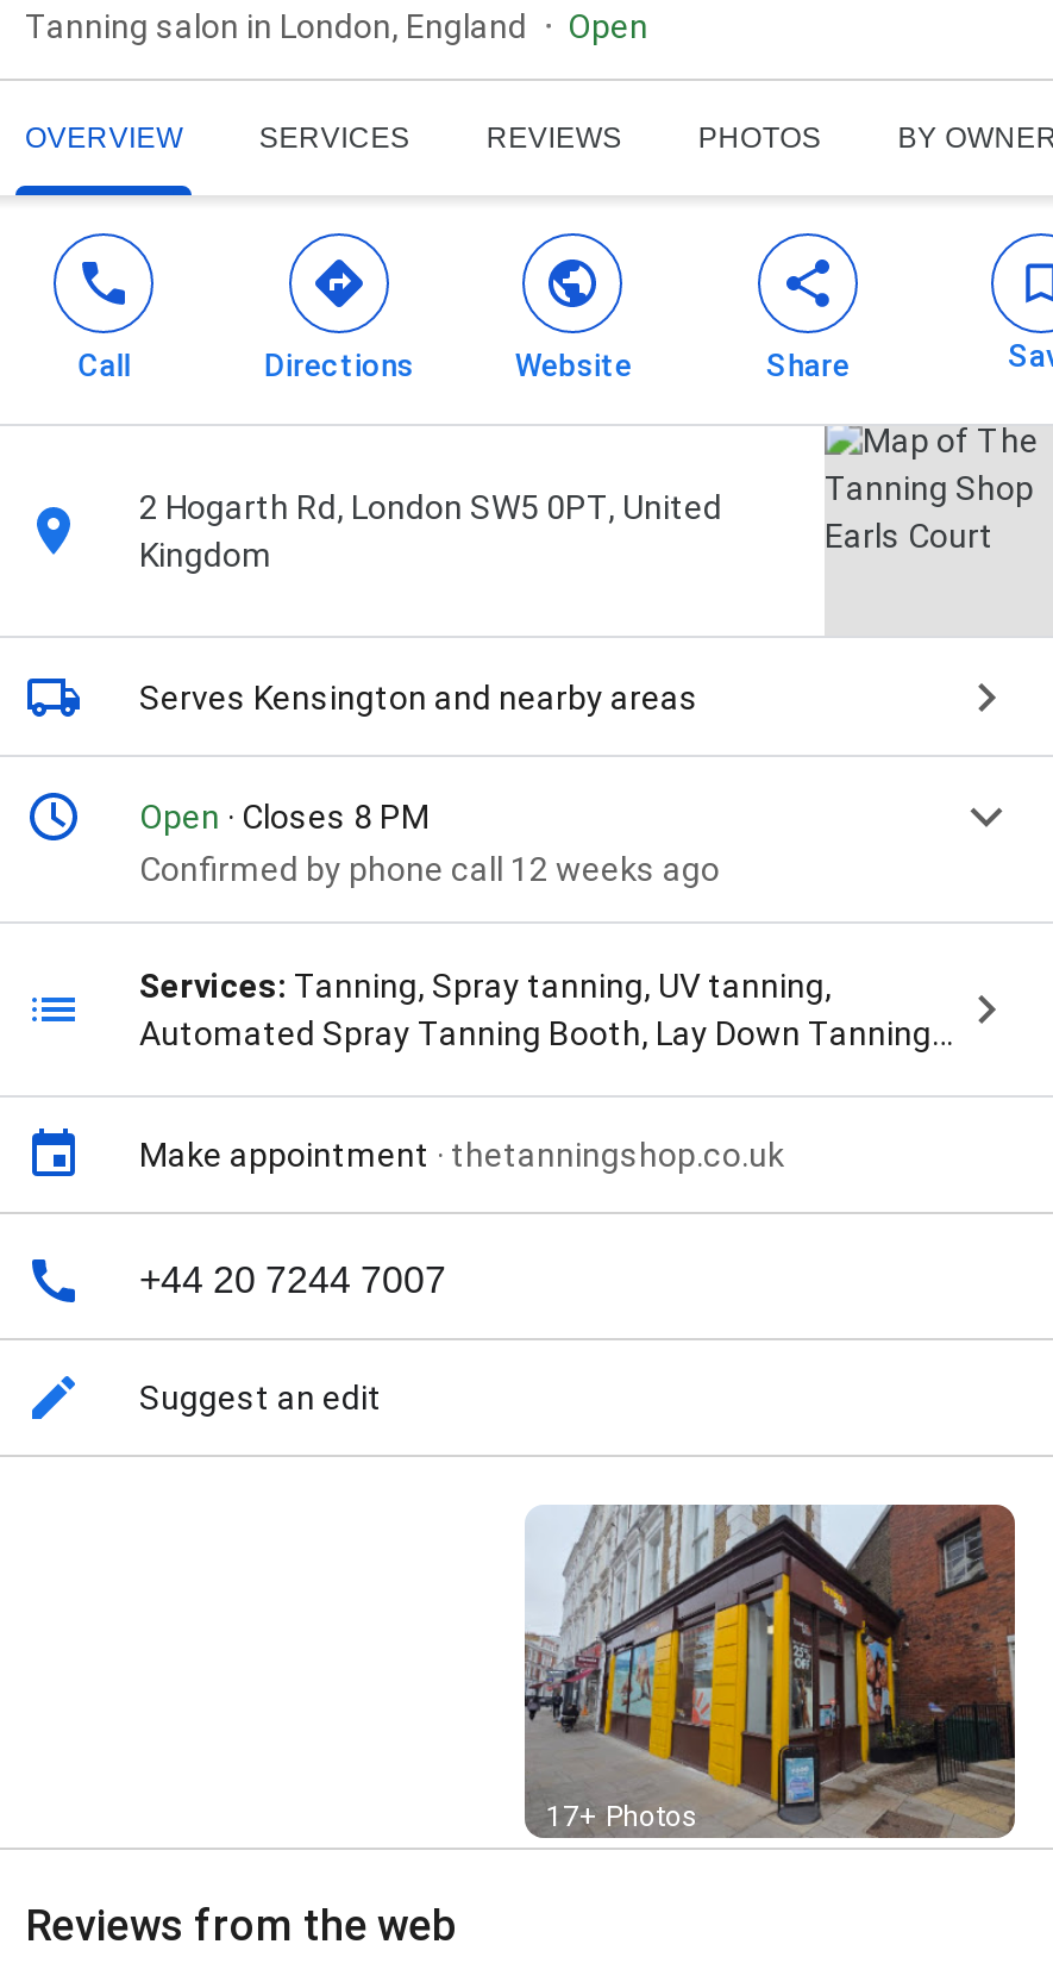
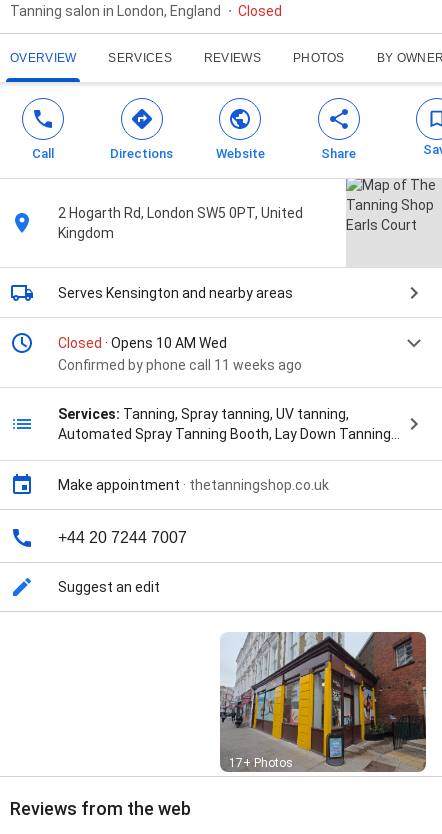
[568,8,648,46] Open -> [238,3,282,19] Closed
[139,798,720,889] Open · Closes 8 PM | Confirmed by phone call 12 weeks ago -> [58,335,302,373] Closed · Opens 10 AM Wed | Confirmed by phone call 11 weeks ago

